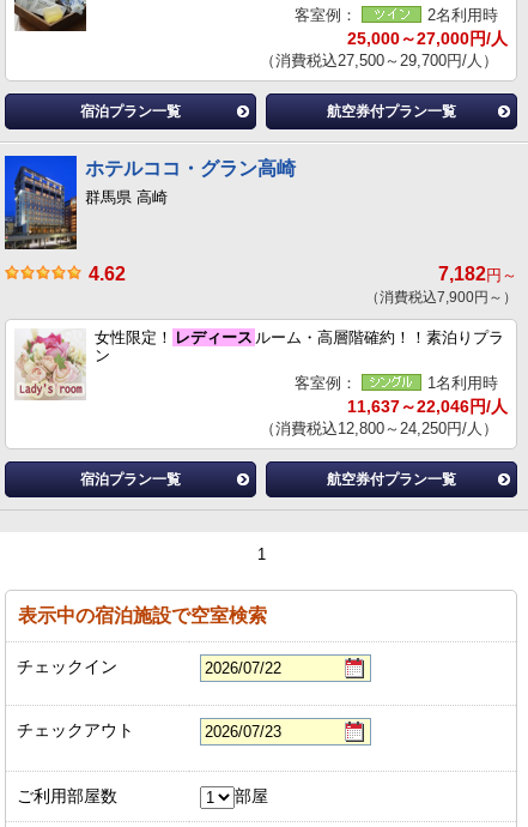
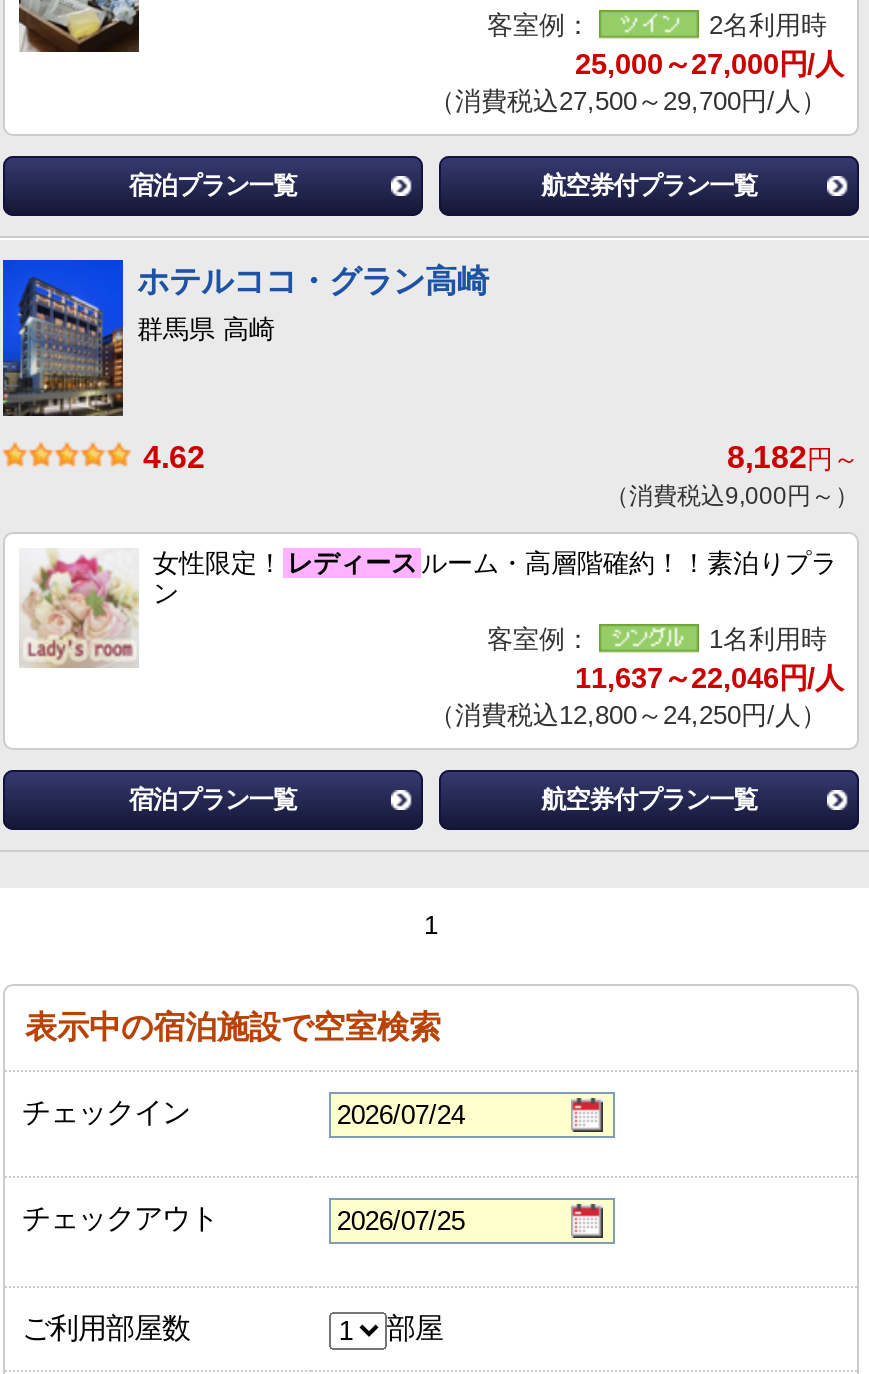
[438,264,517,284] 7,182円～ -> [727,440,859,474] 8,182円～
[365,289,517,306] （消費税込7,900円～） -> [605,482,859,510] （消費税込9,000円～）

